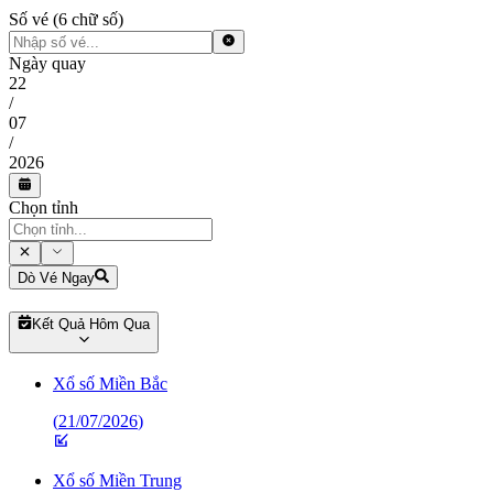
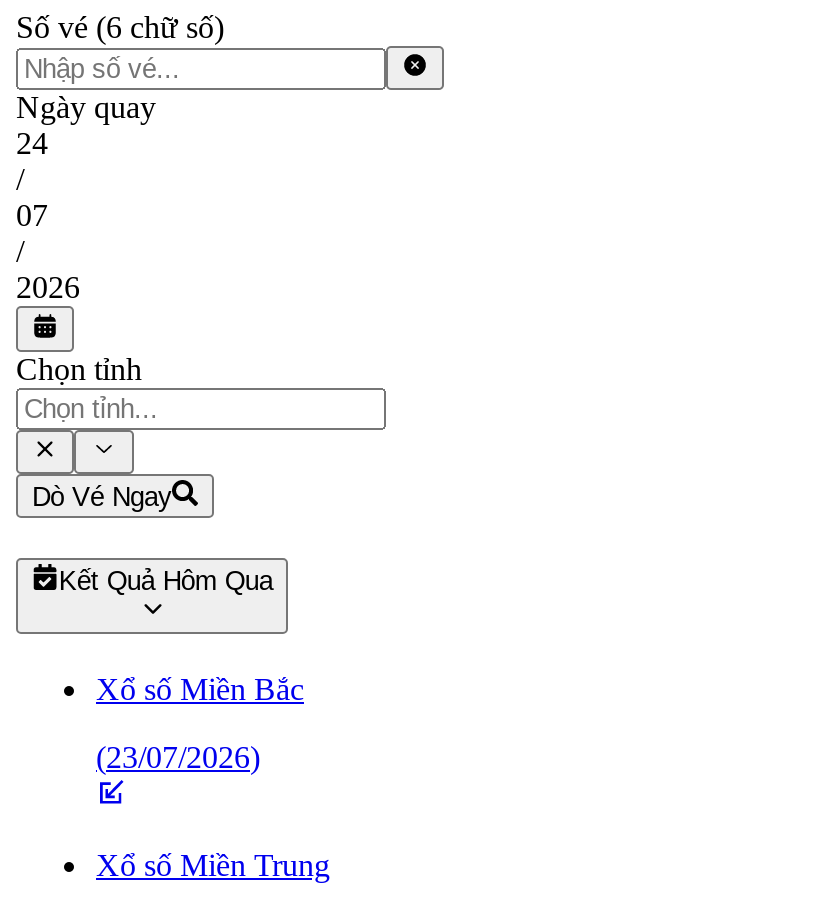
[9,74,26,93] 22 -> [16,127,48,161] 24
[53,412,143,431] (21/07/2026) -> [96,740,260,774] (23/07/2026)

